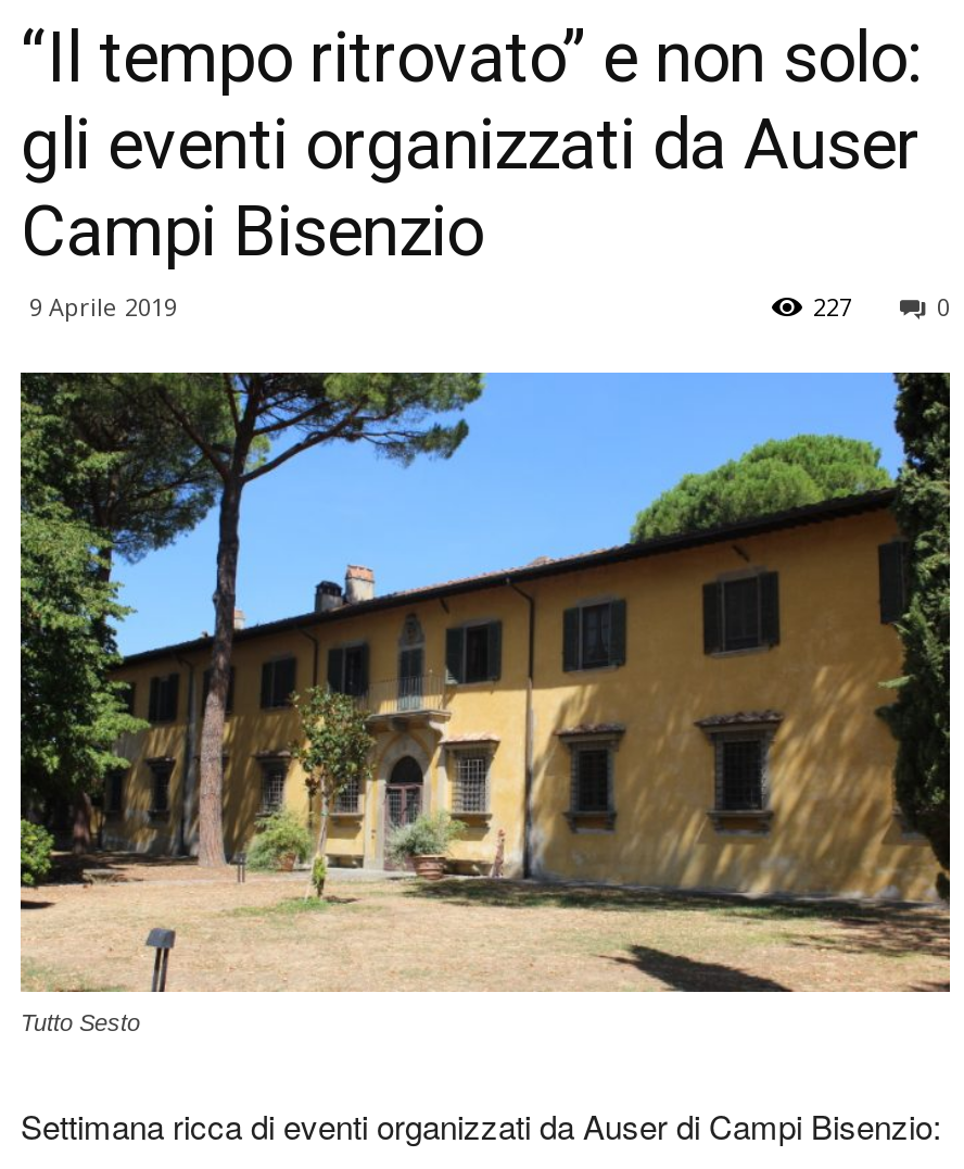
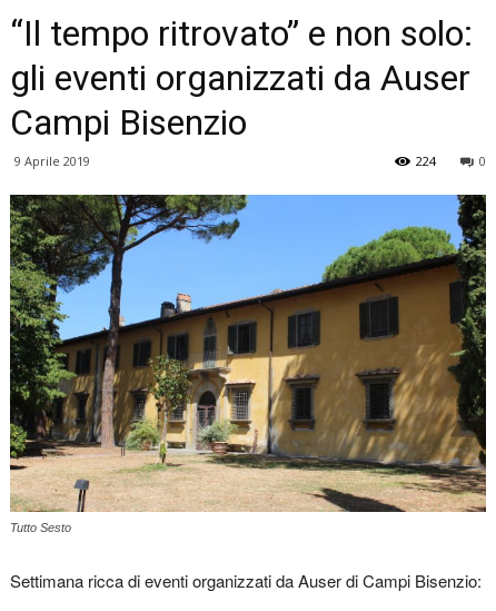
[813,290,852,323] 227 -> [416,152,436,169] 224

